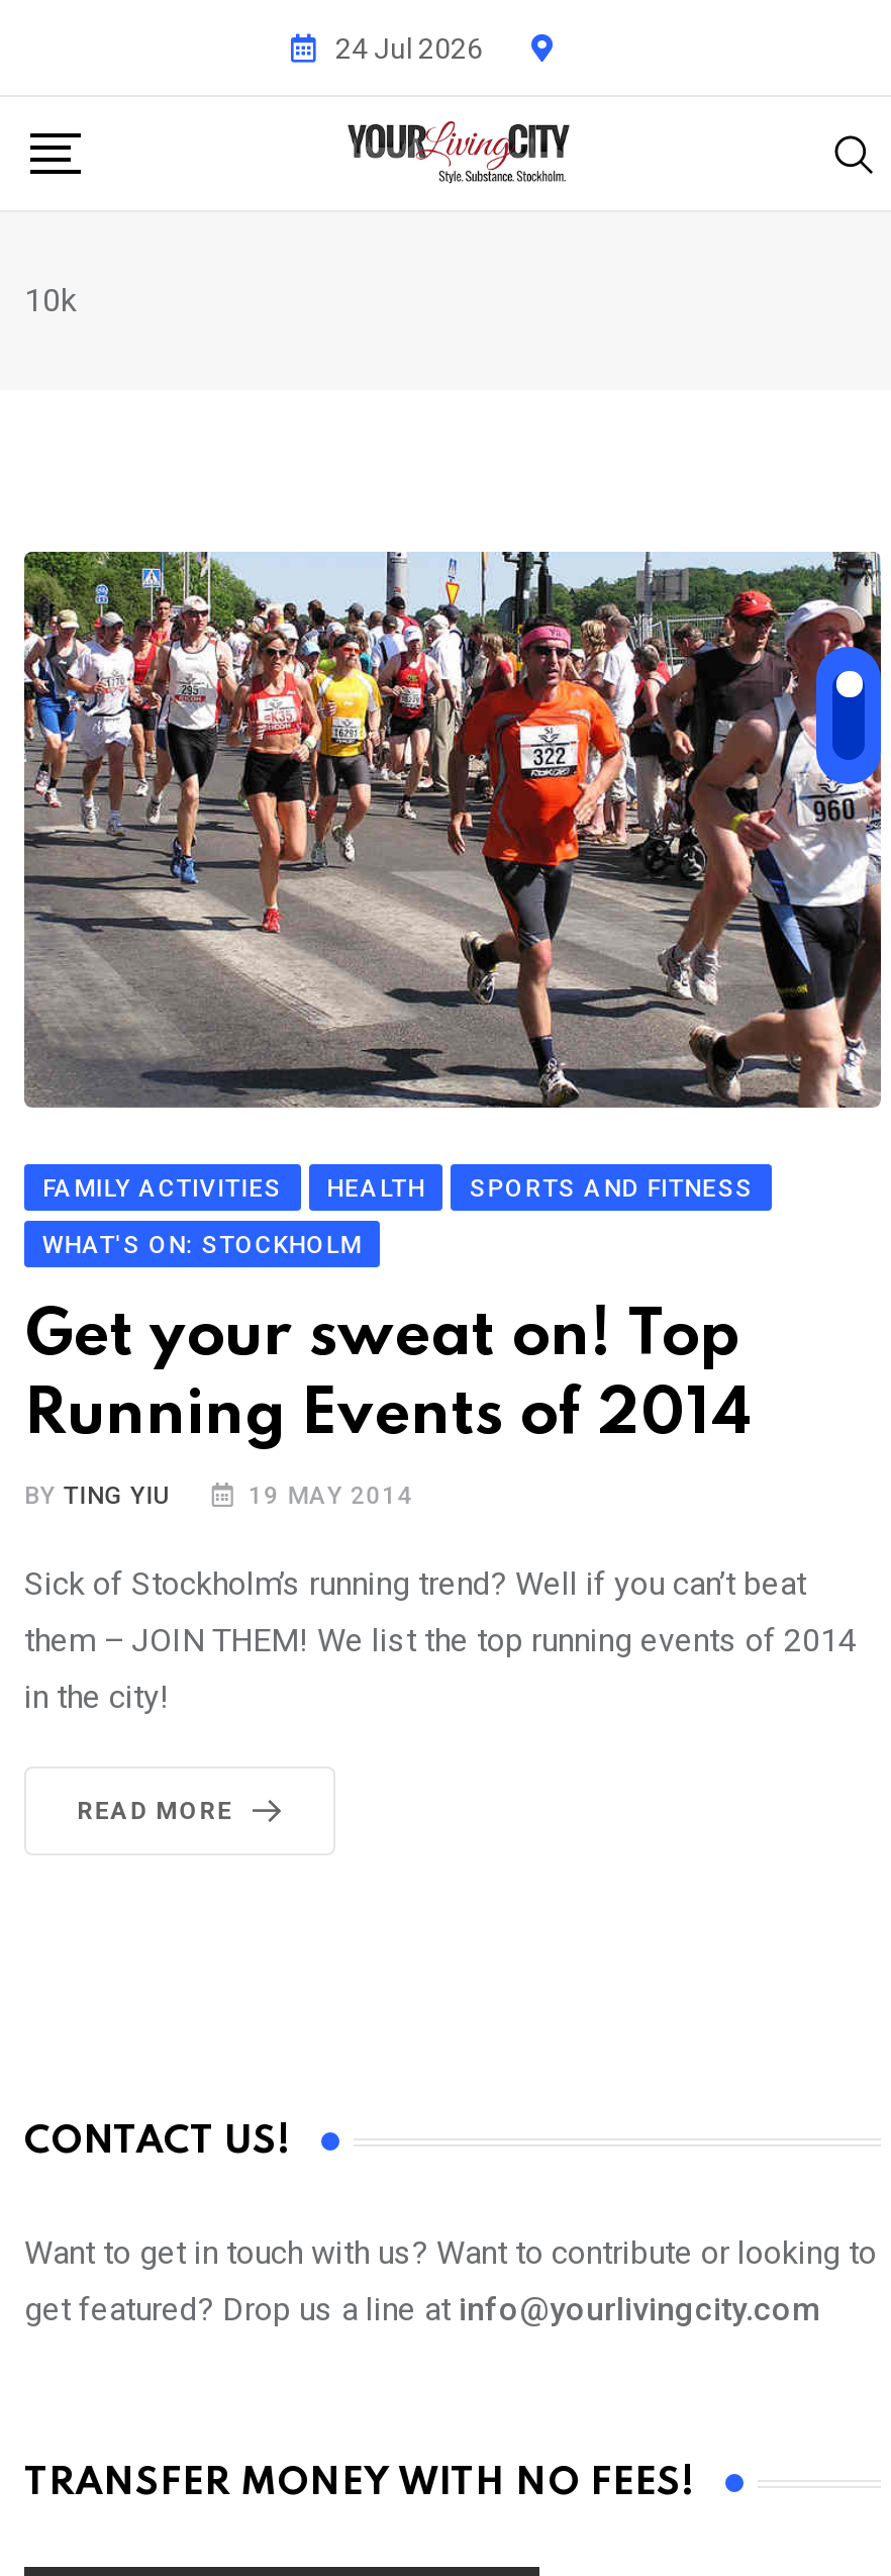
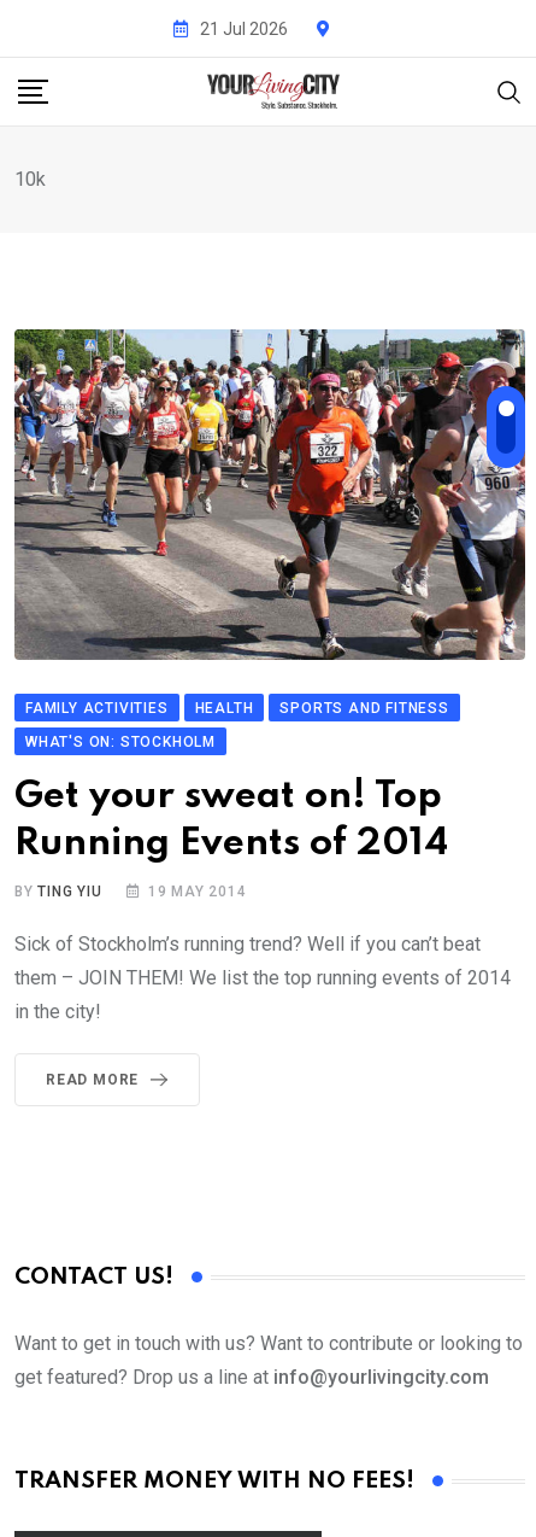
[335,31,483,64] 24 Jul 2026 -> [200,19,288,38] 21 Jul 2026

